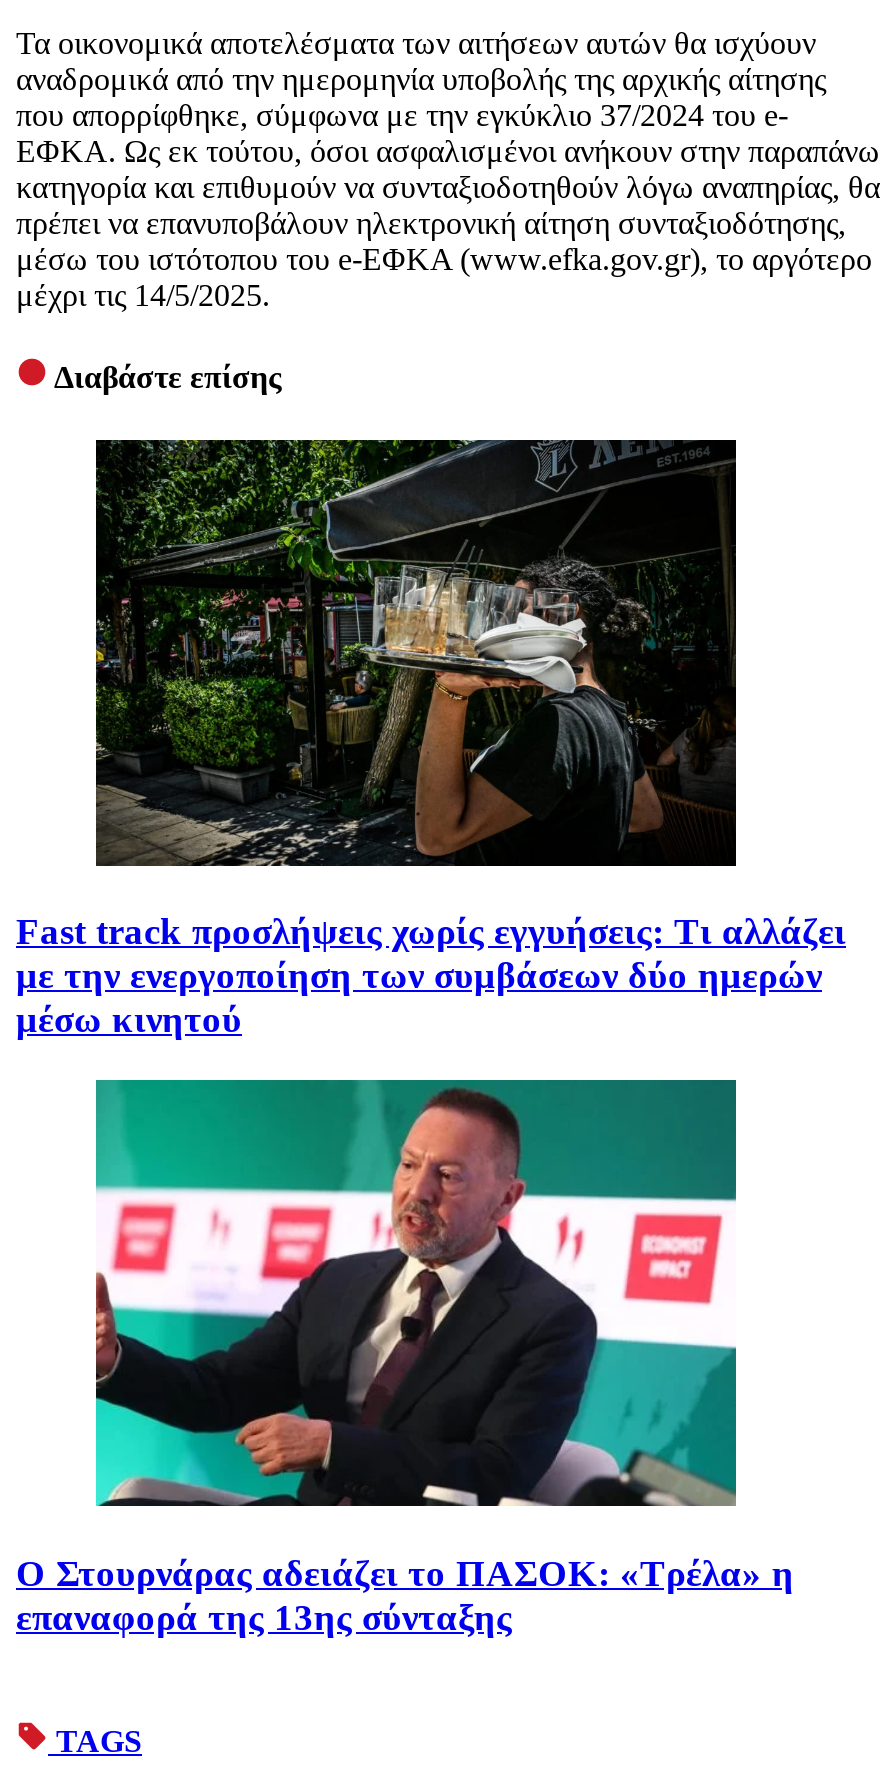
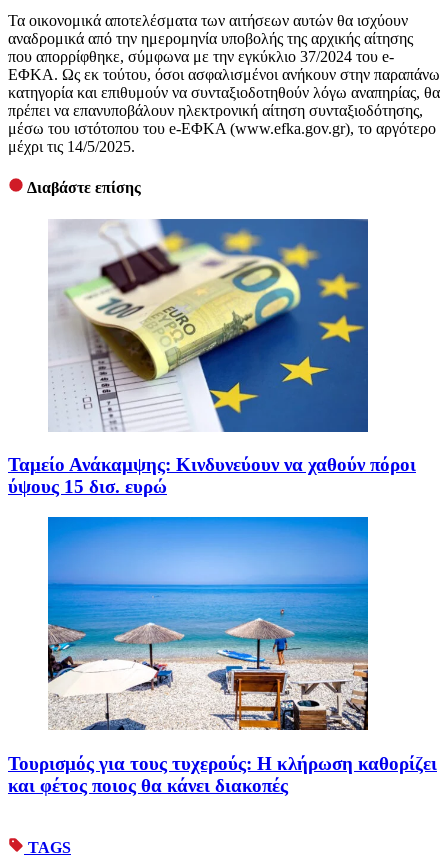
[16,438,846,1041] [image] | Fast track προσλήψεις χωρίς εγγυήσεις: Τι αλλάζει | με την ενεργοποίηση των συμβάσεων δύο ημερών | μέσω κινητού -> [8,218,416,497] [image] | Ταμείο Ανάκαμψης: Κινδυνεύουν να χαθούν πόροι | ύψους 15 δισ. ευρώ
[16,1078,794,1637] [image] | Ο Στουρνάρας αδειάζει το ΠΑΣΟΚ: «Τρέλα» η | επαναφορά της 13ης σύνταξης -> [8,516,437,796] [image] | Τουρισμός για τους τυχερούς: Η κλήρωση καθορίζει | και φέτος ποιος θα κάνει διακοπές

